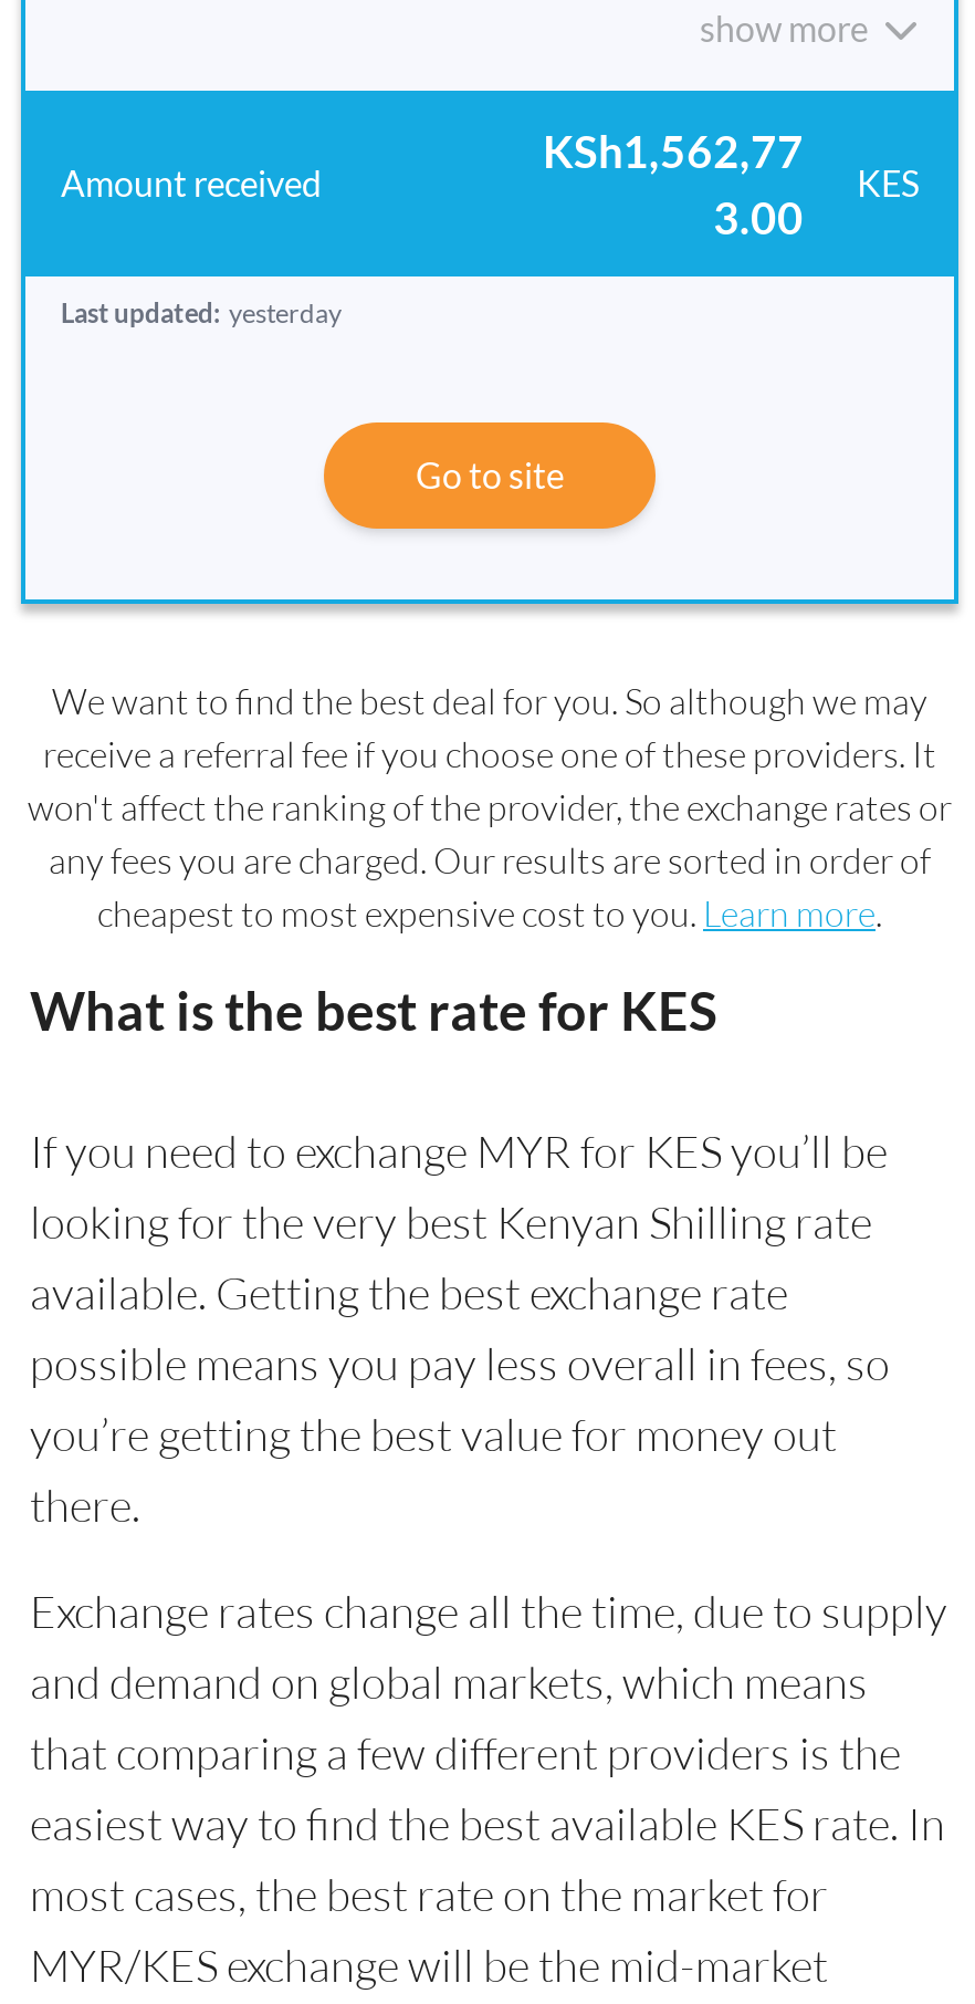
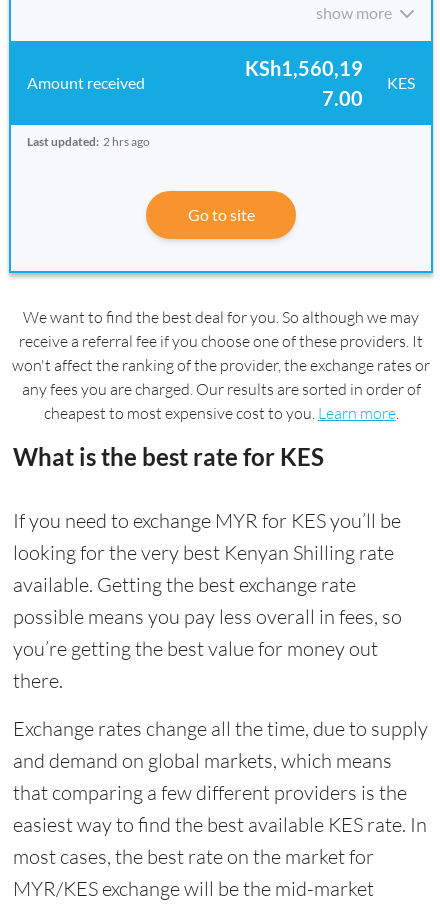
[543,125,804,244] KSh1,562,77 | 3.00 -> [245,56,363,110] KSh1,560,19 | 7.00
[61,297,342,330] Last updated: yesterday -> [27,134,150,149] Last updated: 2 hrs ago

